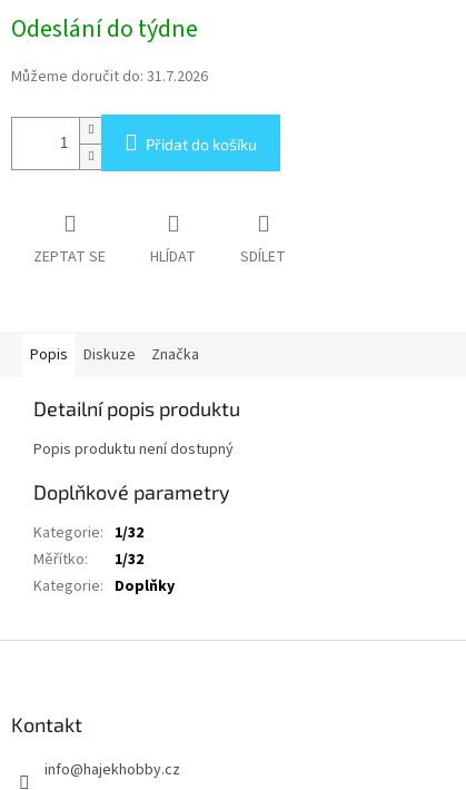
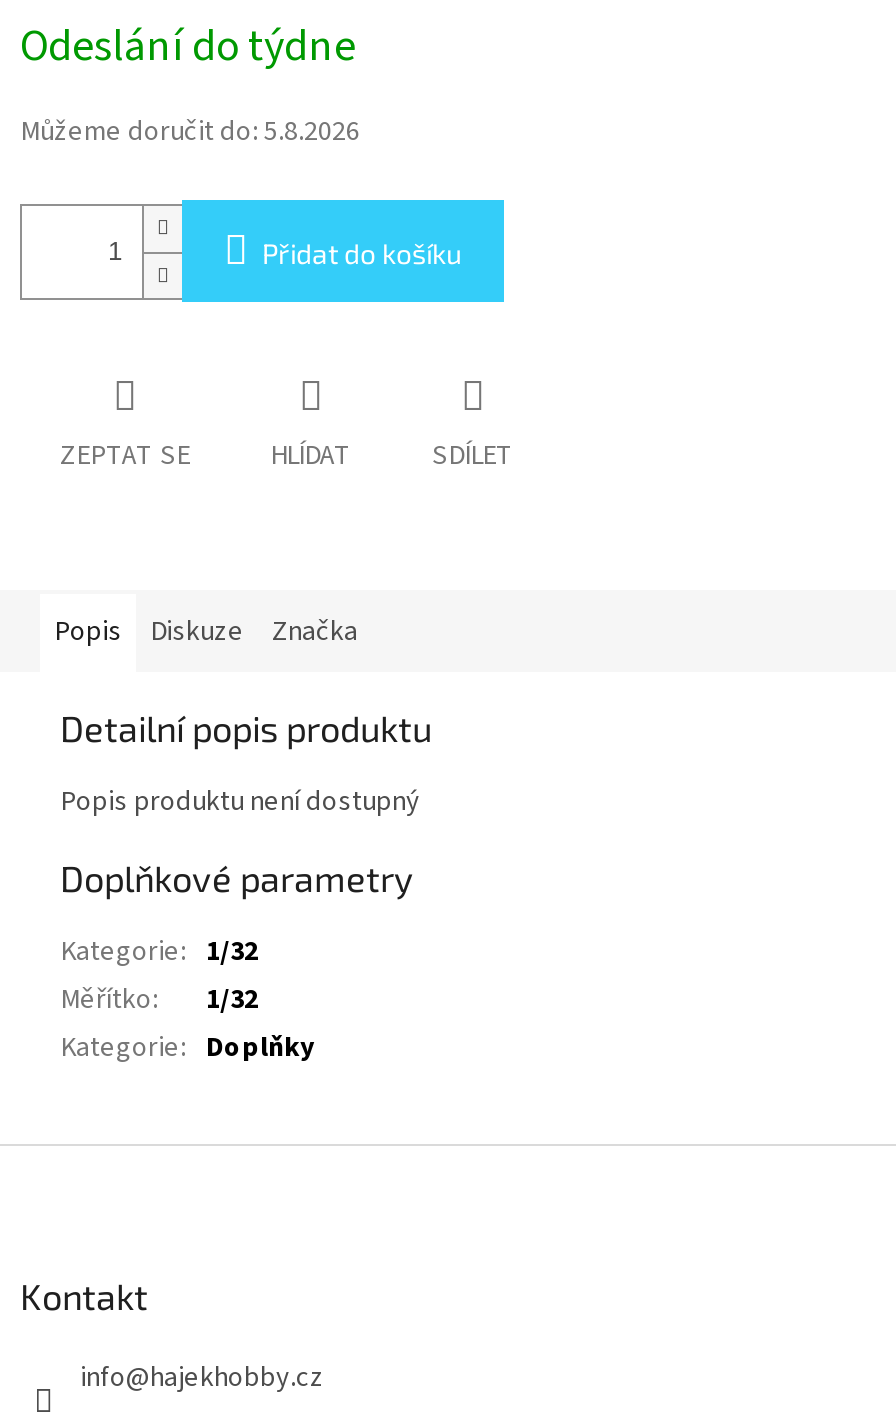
[11,66,208,88] Můžeme doručit do: 31.7.2026 -> [20,113,360,153] Můžeme doručit do: 5.8.2026

